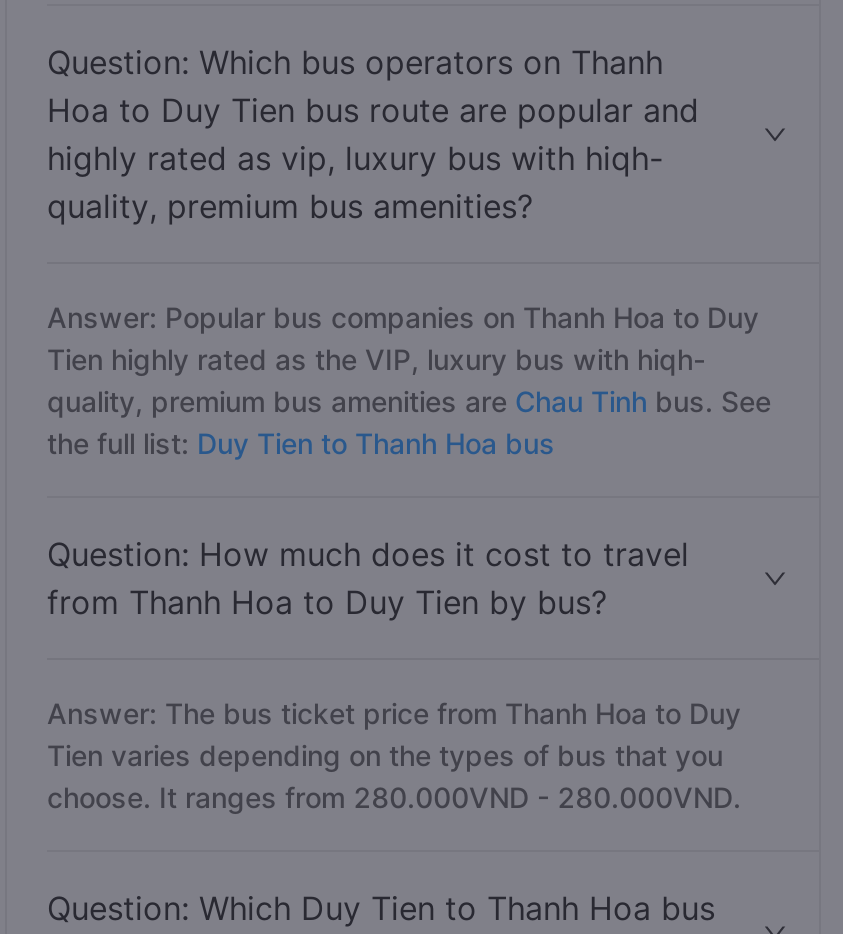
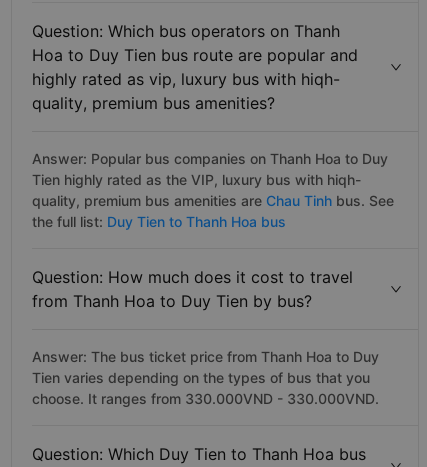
[47,780,741,814] choose. It ranges from 280.000VND - 280.000VND. -> [32,390,379,407] choose. It ranges from 330.000VND - 330.000VND.

